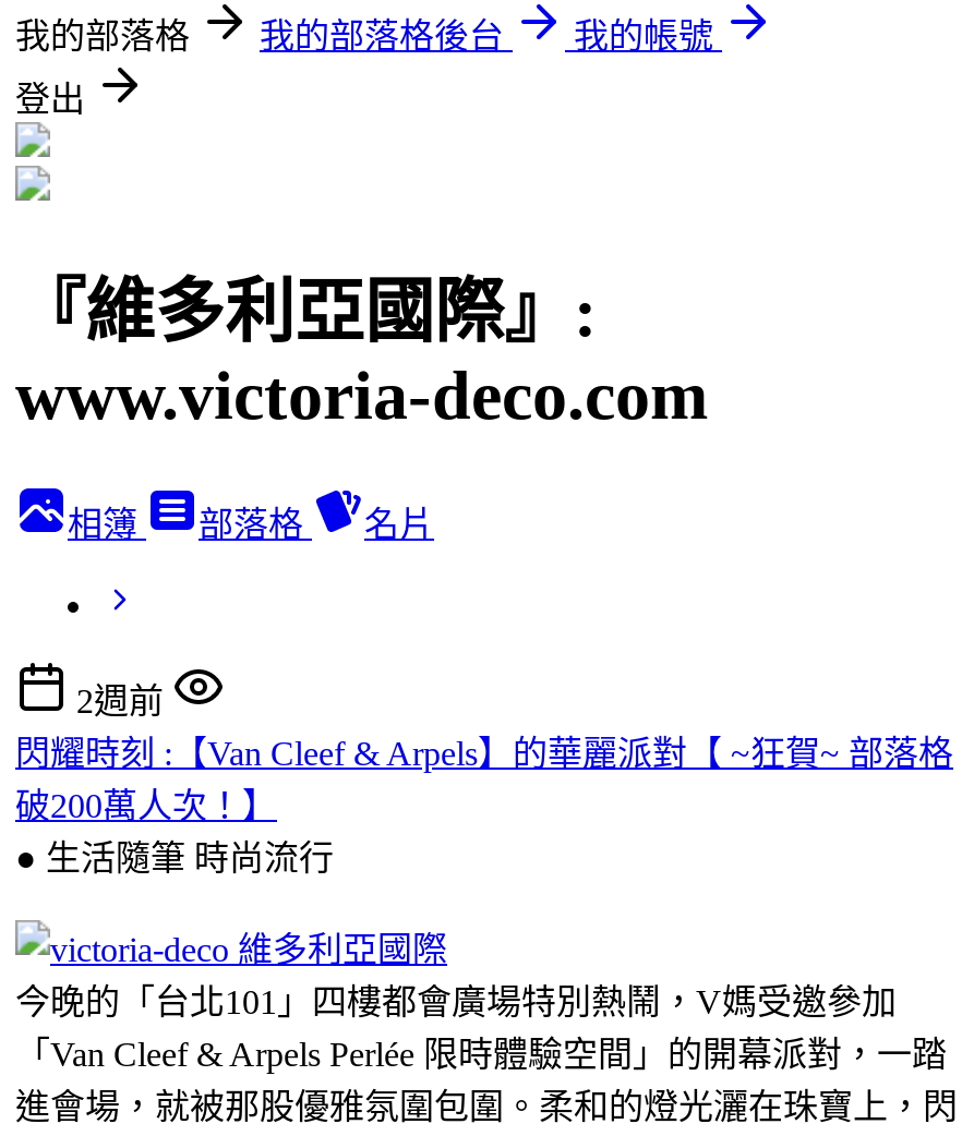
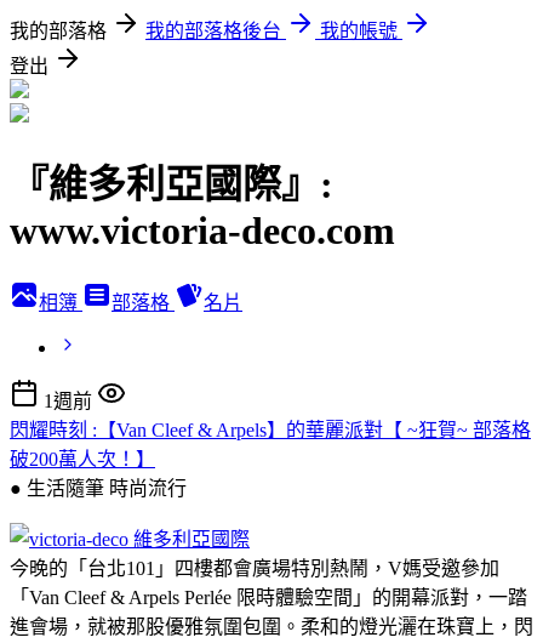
[76,682,164,719] 2週前 -> [44,391,92,411] 1週前

